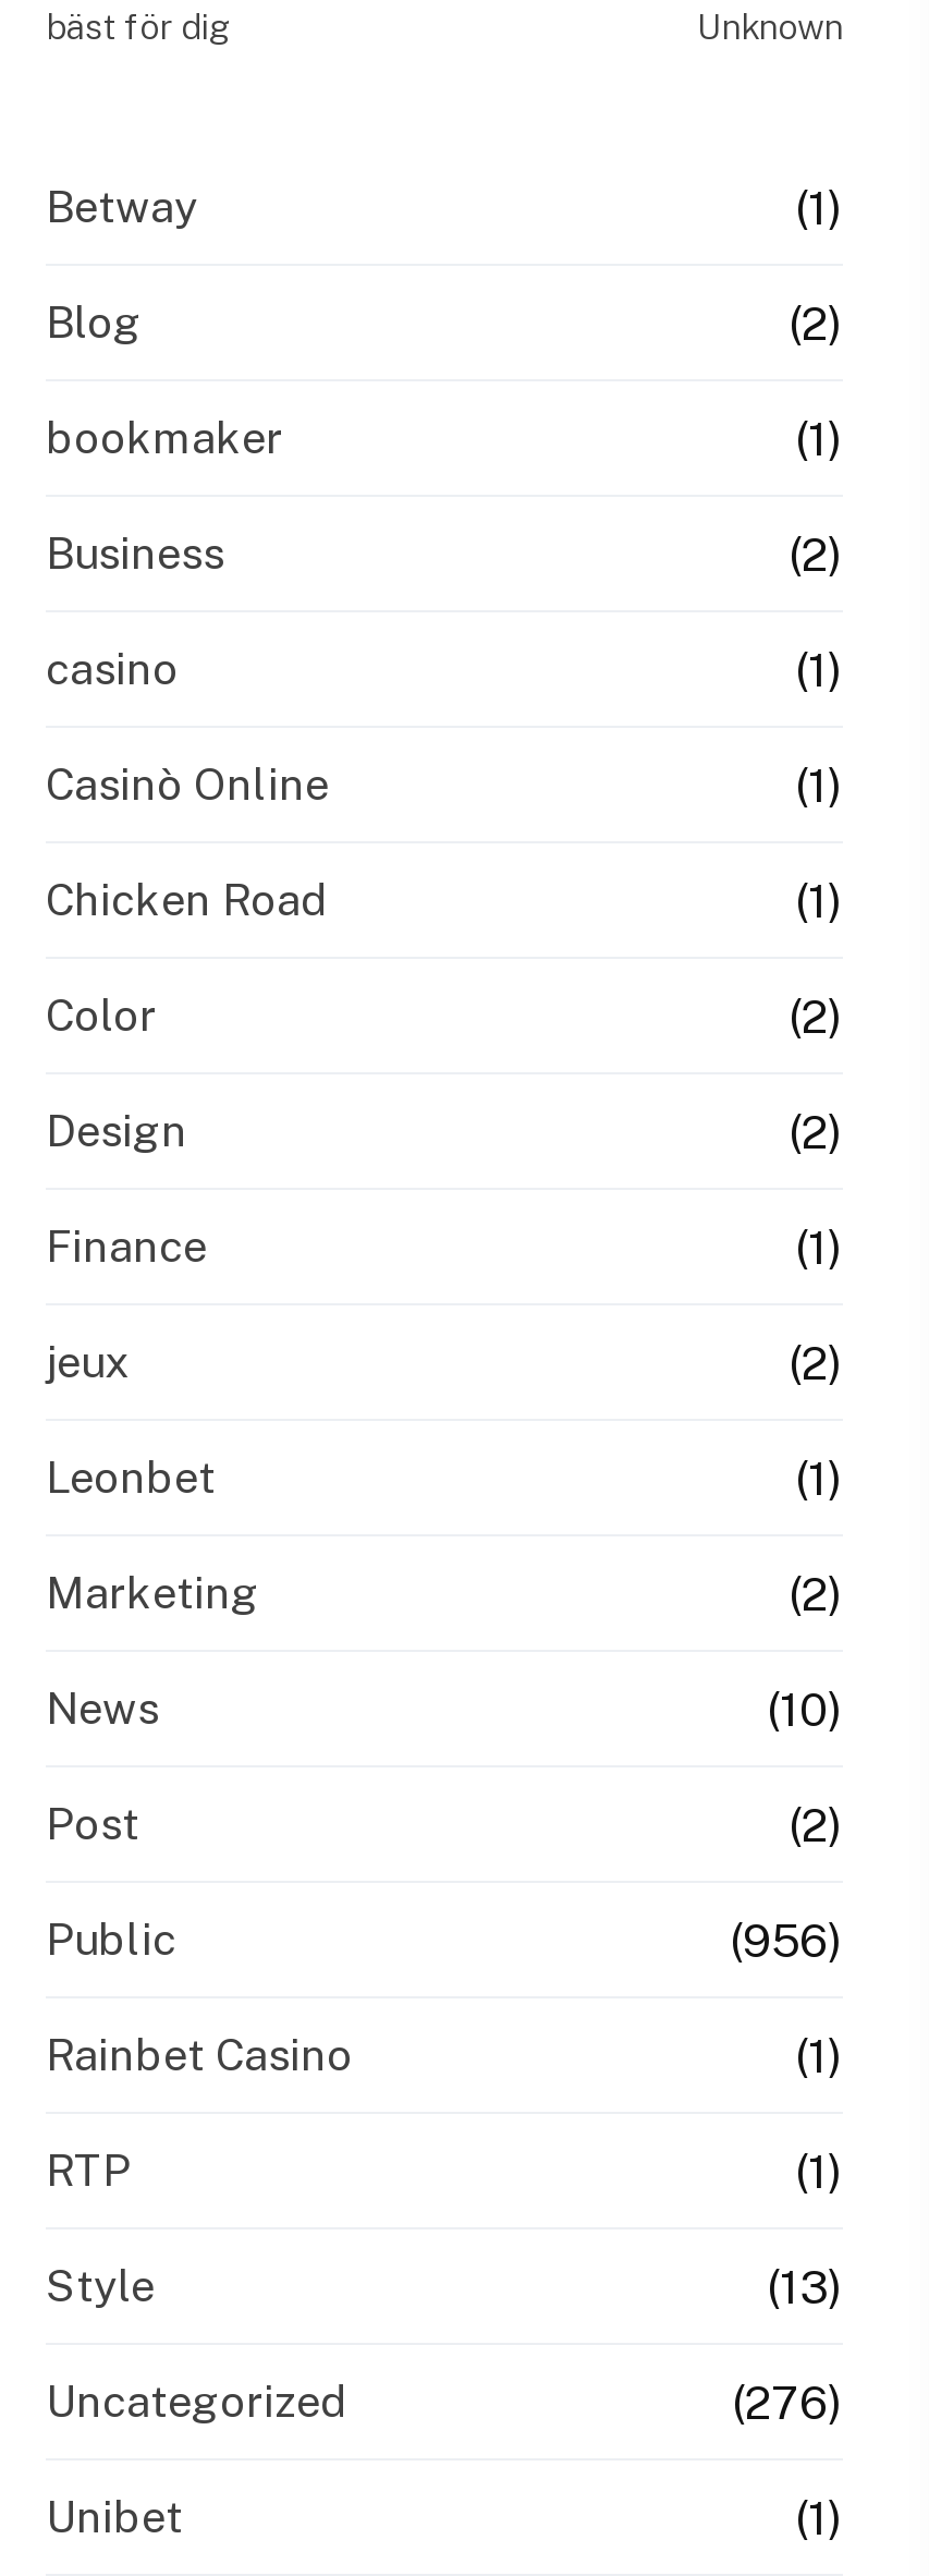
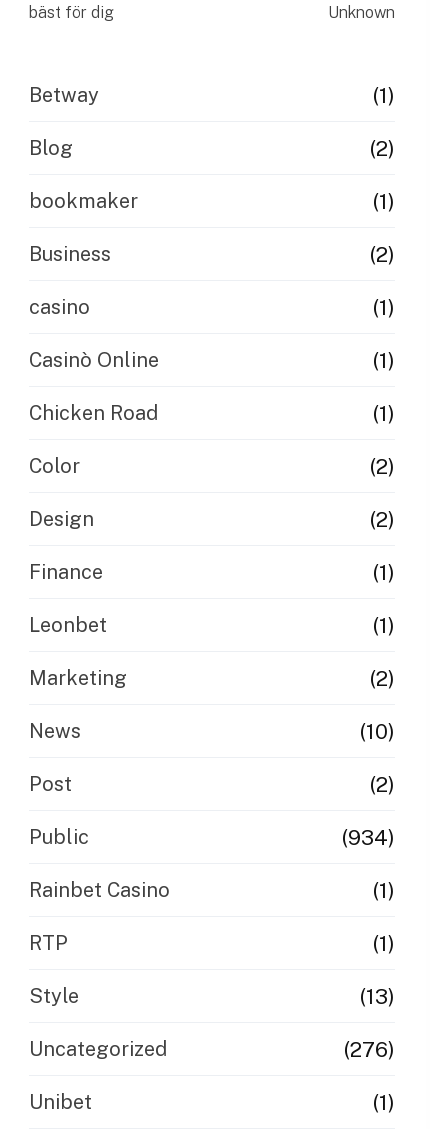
[46,1335,843,1389] jeux | (2) -> none
[730,1912,843,1967] (956) -> [342,824,395,849] (934)

